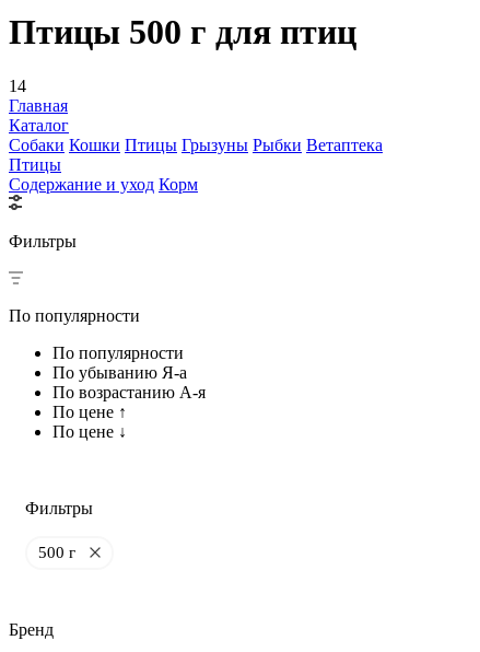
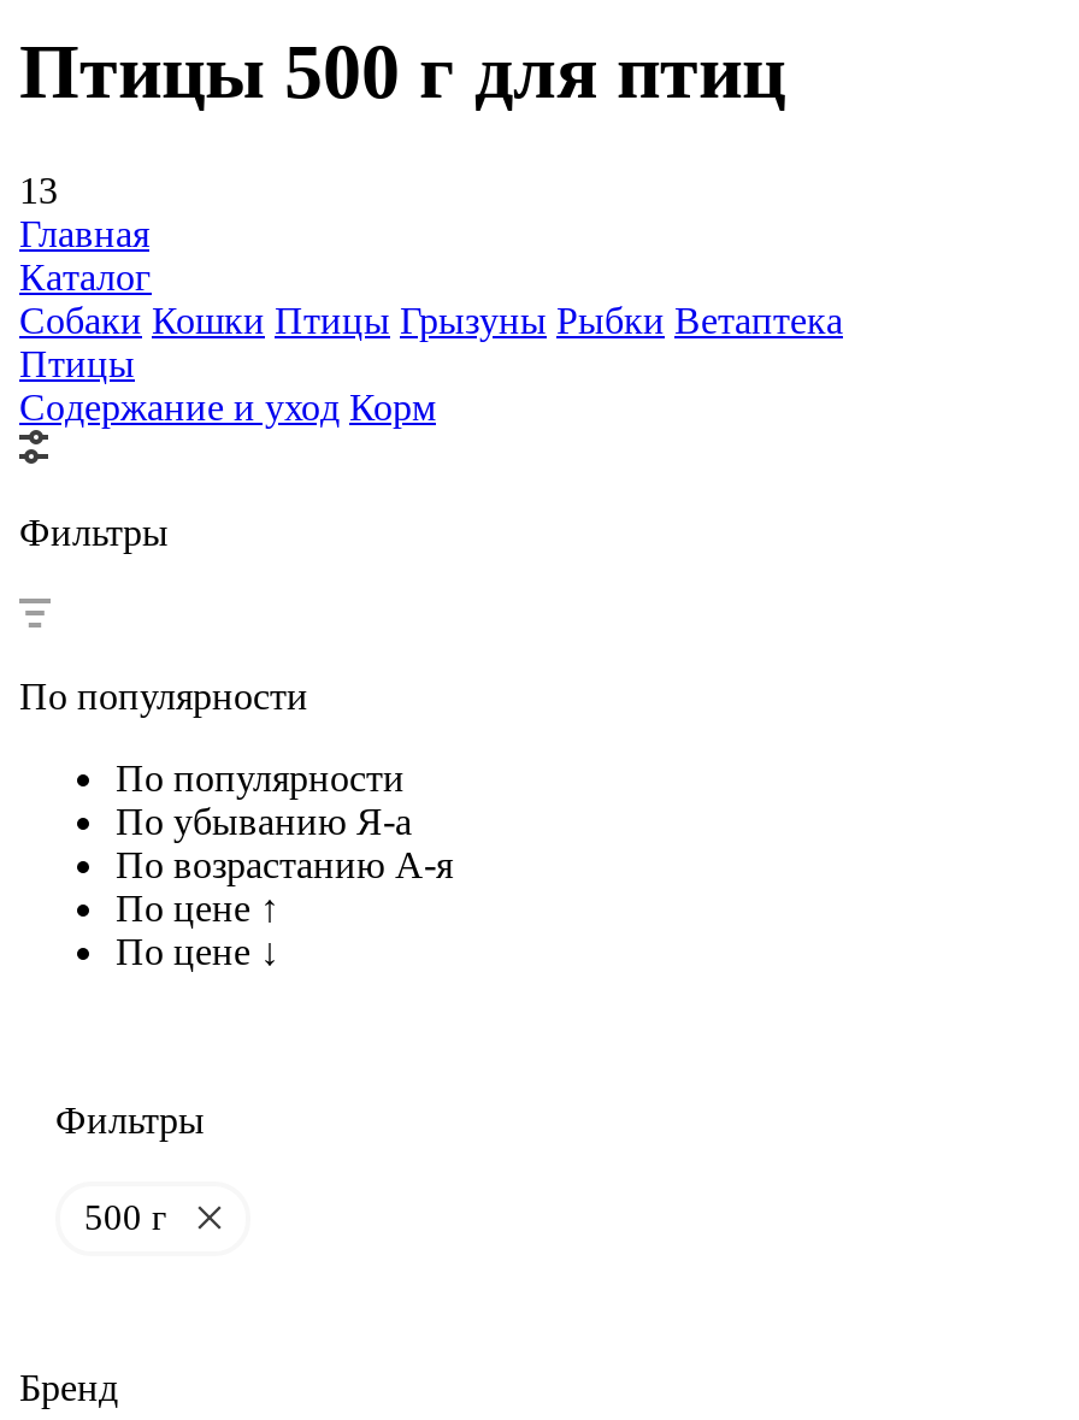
[9,76,26,95] 14 -> [19,170,58,211] 13

